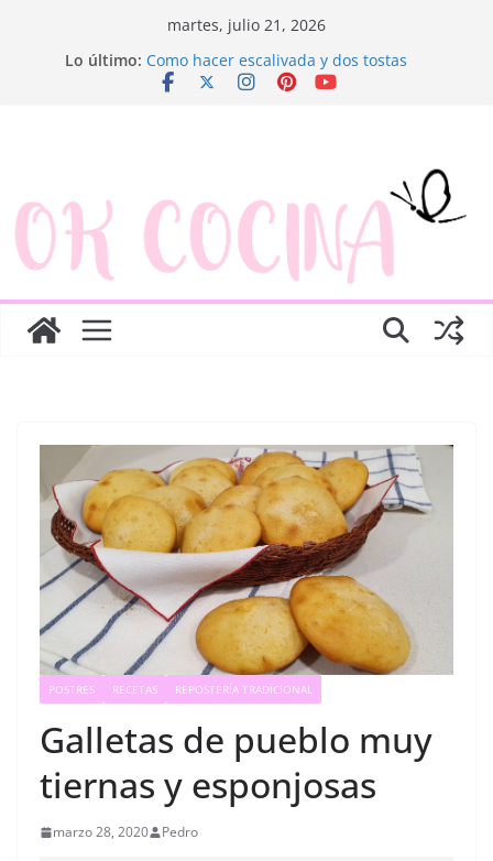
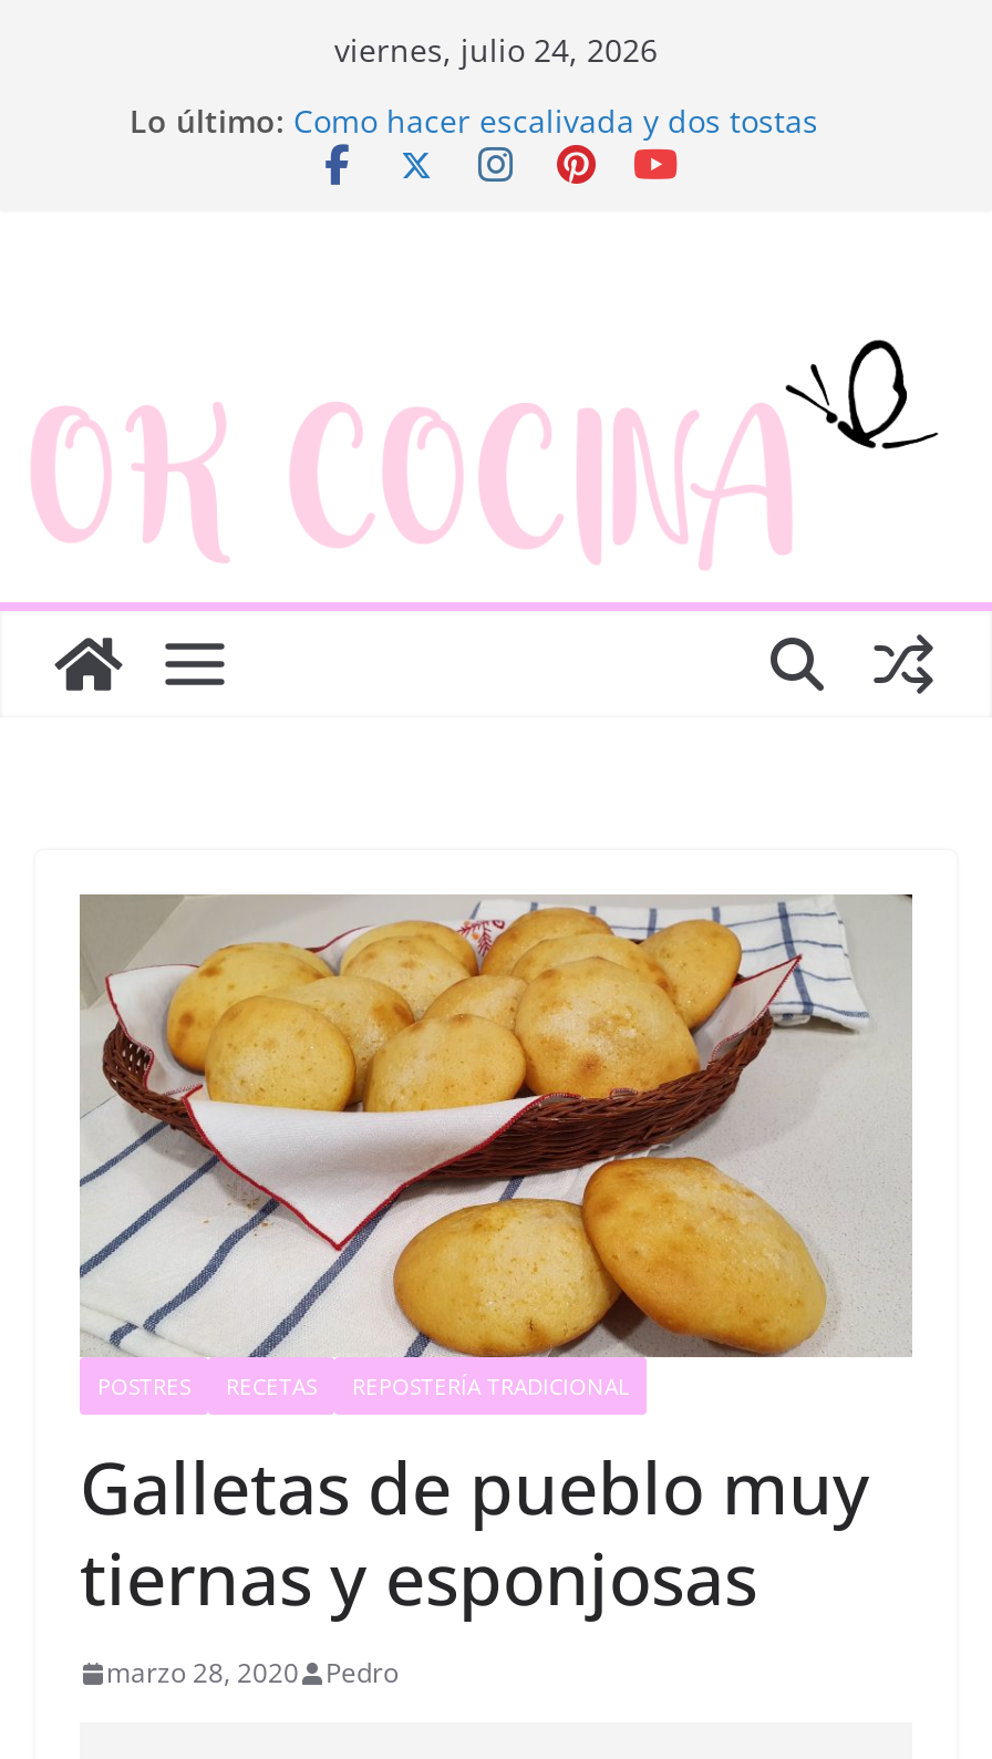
[167,14,326,35] martes, julio 21, 2026 -> [334,29,658,71] viernes, julio 24, 2026

